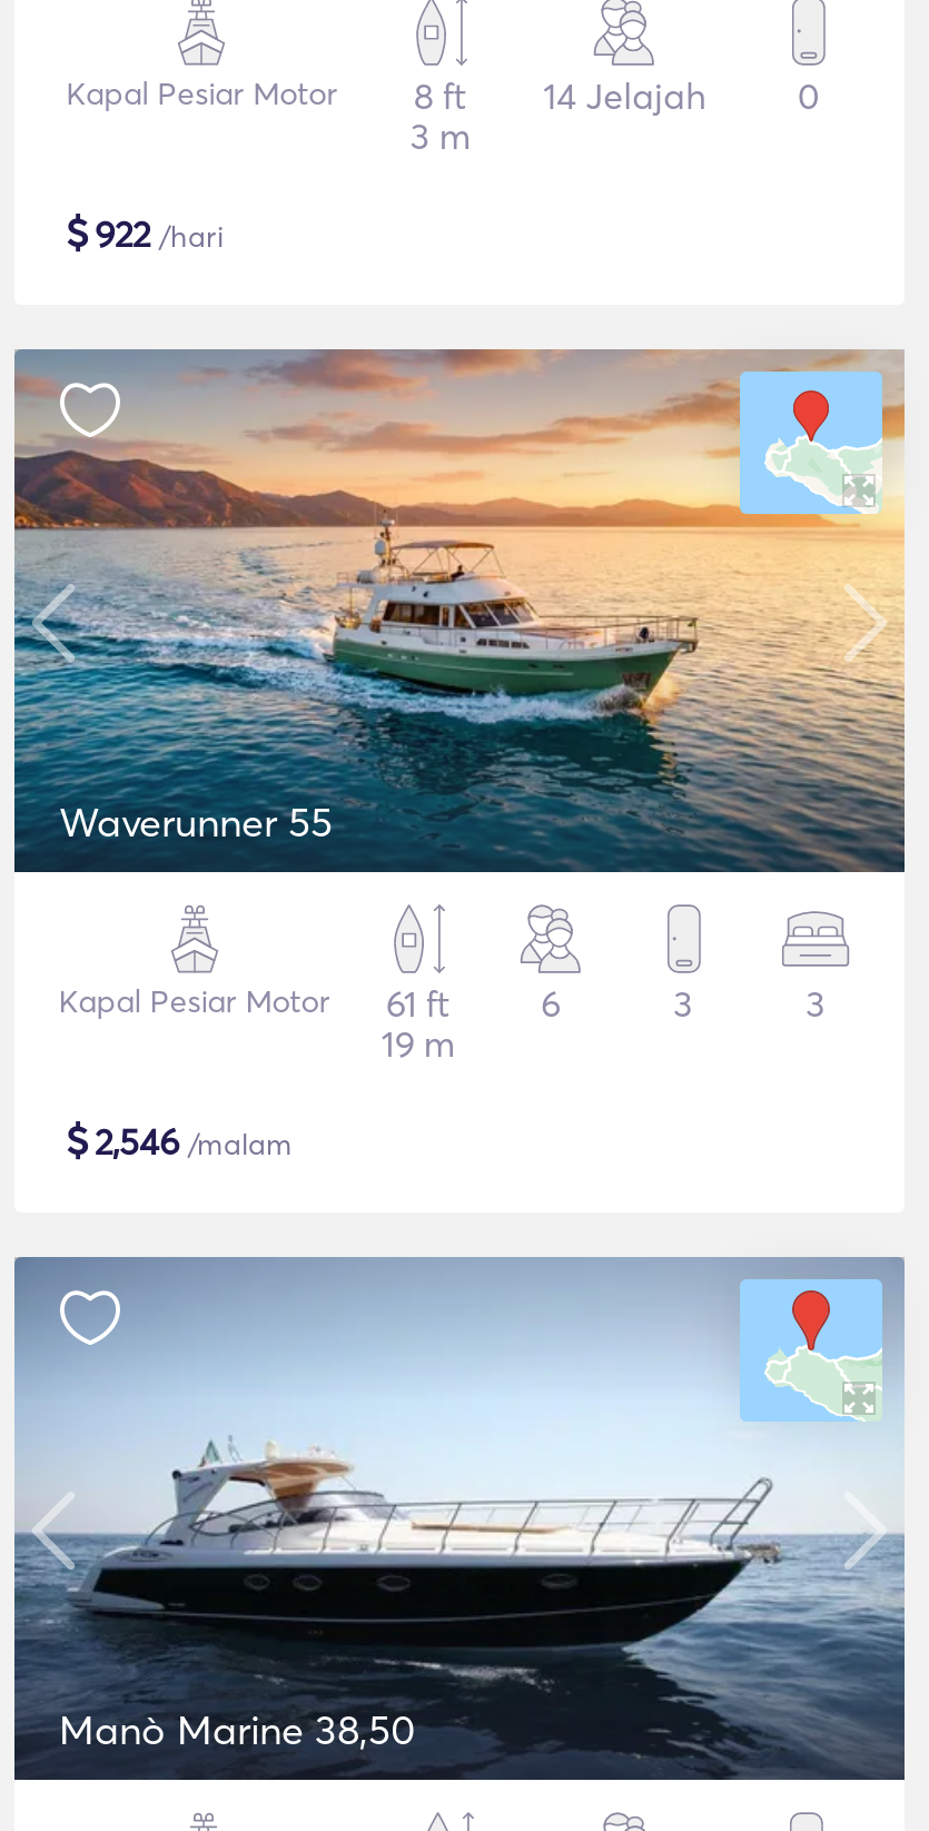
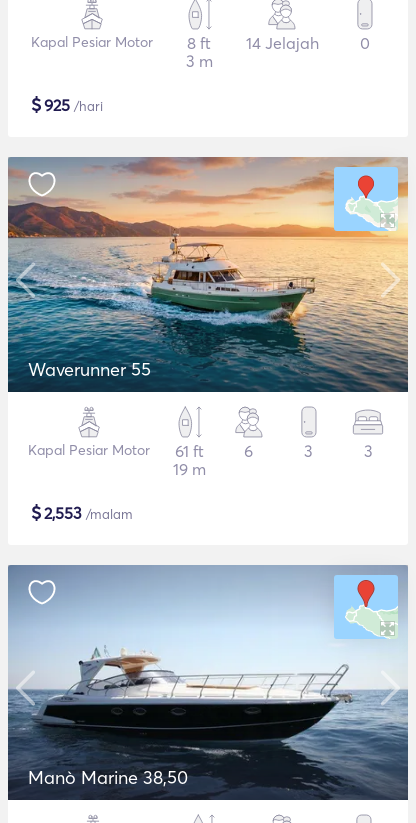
[66,207,224,258] $922 /hari -> [31,93,103,116] $925 /hari
[66,1115,293,1166] $2,546 /malam -> [31,501,133,524] $2,553 /malam

